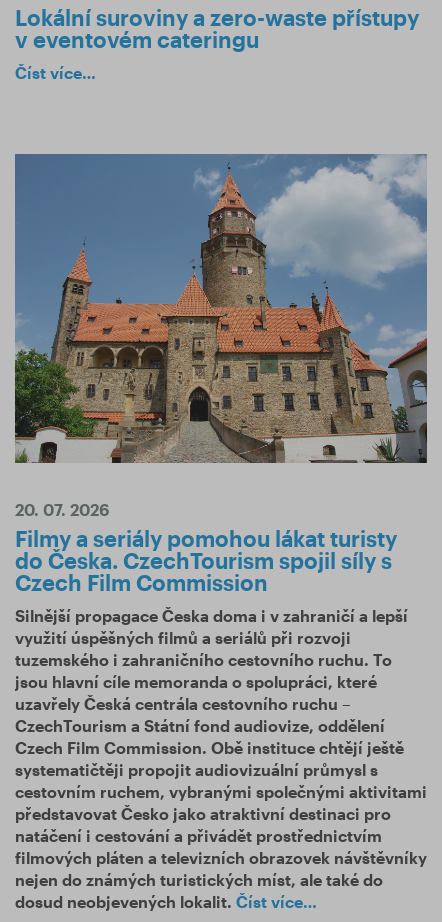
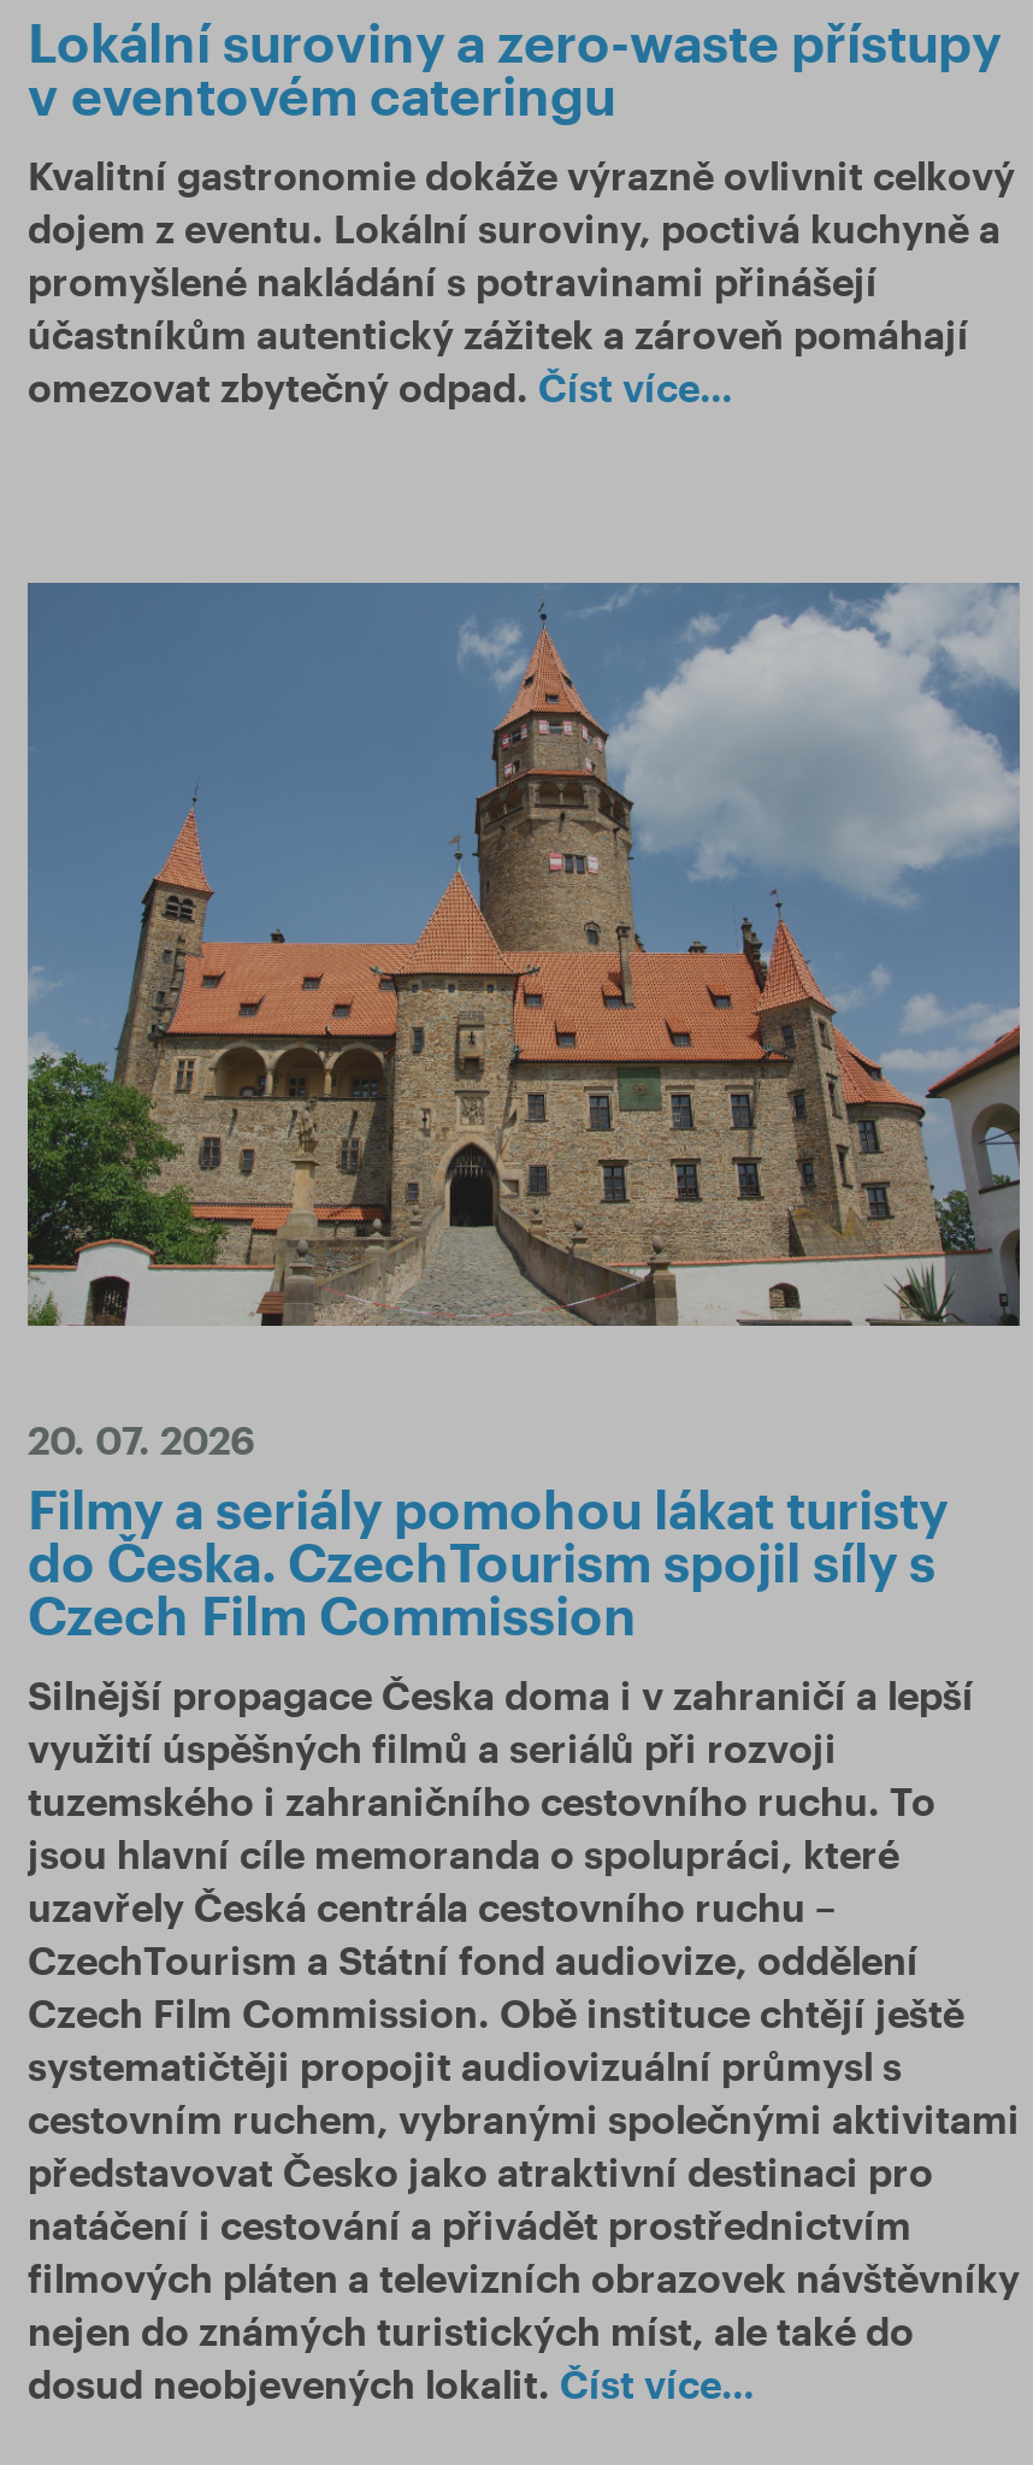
[15,63,96,82] Číst více… -> [28,152,1015,409] Kvalitní gastronomie dokáže výrazně ovlivnit celkový | dojem z eventu. Lokální suroviny, poctivá kuchyně a | promyšlené nakládání s potravinami přinášejí | účastníkům autentický zážitek a zároveň pomáhají | omezovat zbytečný odpad. Číst více…

